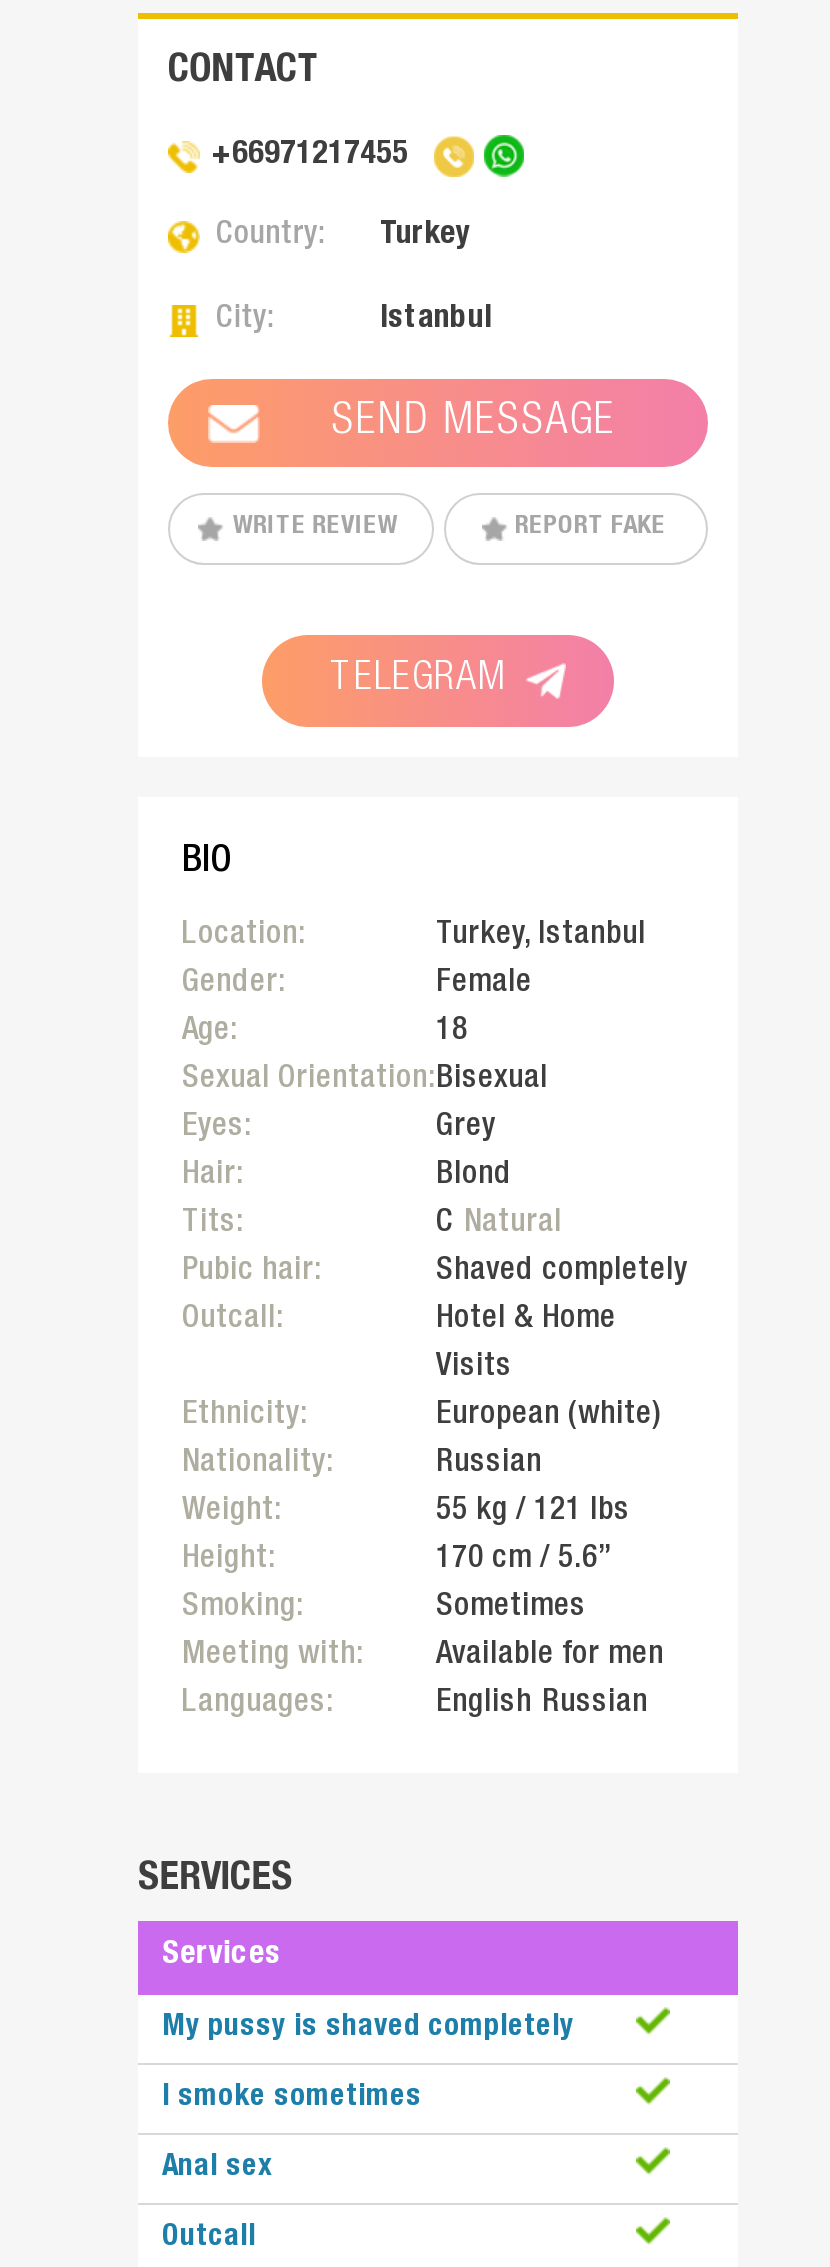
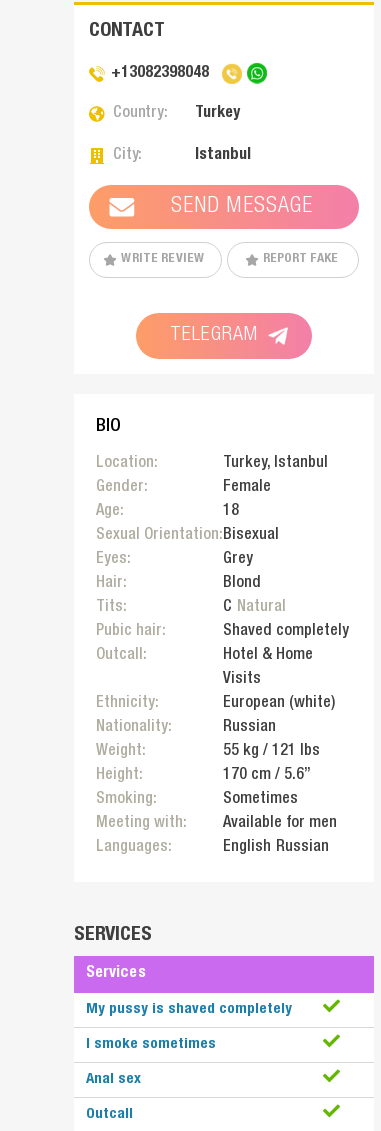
[212,141,408,173] +66971217455 -> [111,66,209,82] +13082398048

